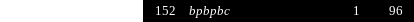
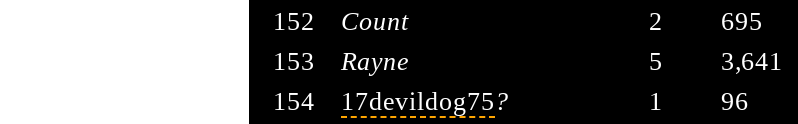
[189,3,230,18] bpbpbc -> [273,6,783,116] Count | 2 | 695 | 153 | Rayne | 5 | 3,641 | 154 | 17devildog75?

